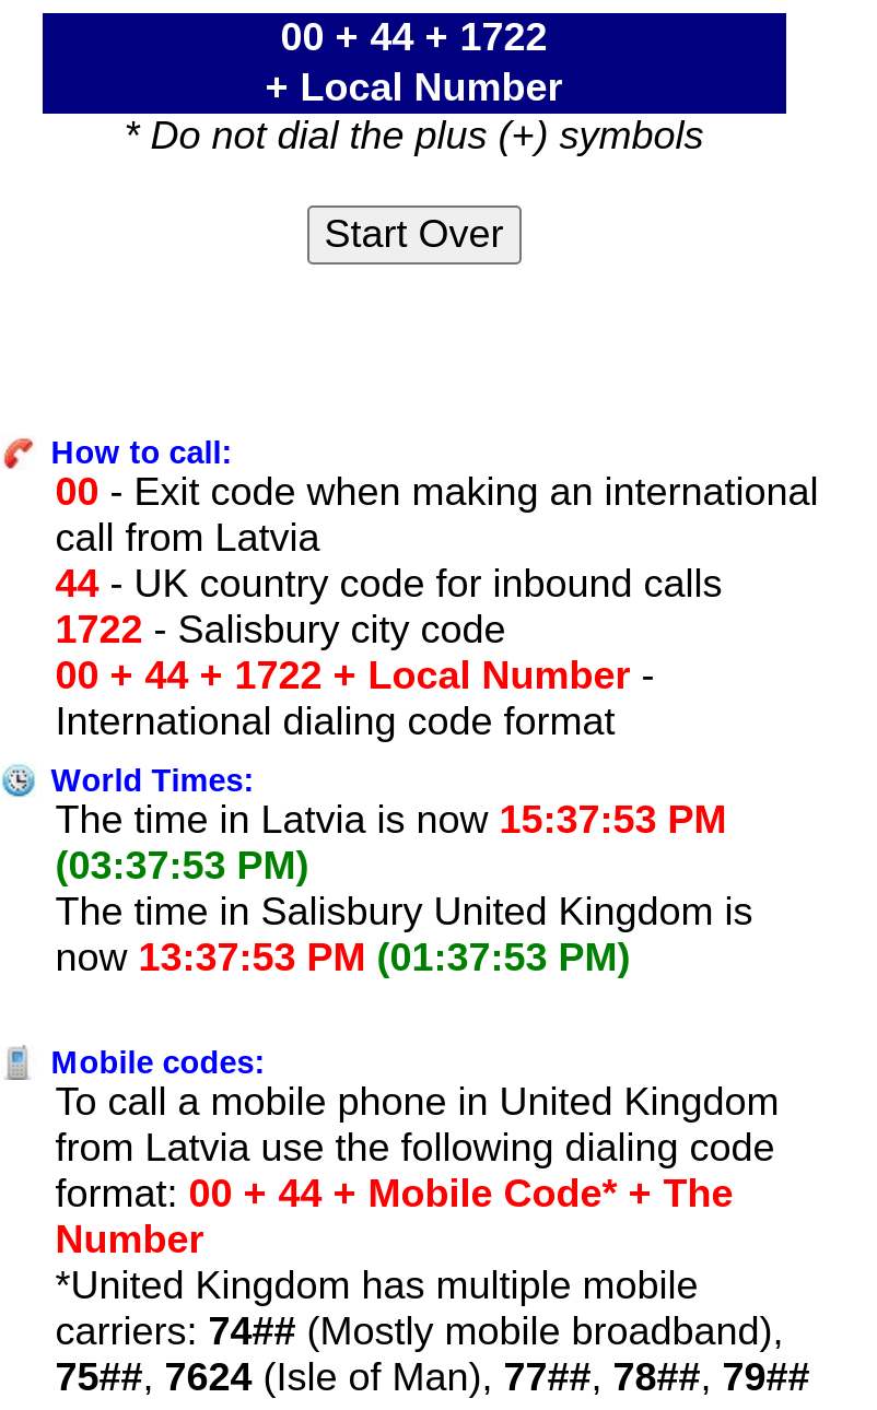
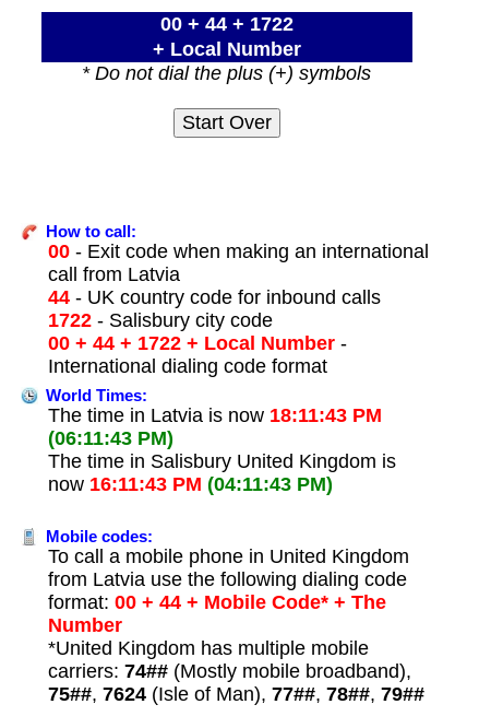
[55,797,727,841] The time in Latvia is now 15:37:53 PM -> [48,404,382,426] The time in Latvia is now 18:11:43 PM
[55,843,309,887] (03:37:53 PM) -> [48,427,173,449] (06:11:43 PM)
[55,935,631,979] now 13:37:53 PM (01:37:53 PM) -> [48,473,333,495] now 16:11:43 PM (04:11:43 PM)

